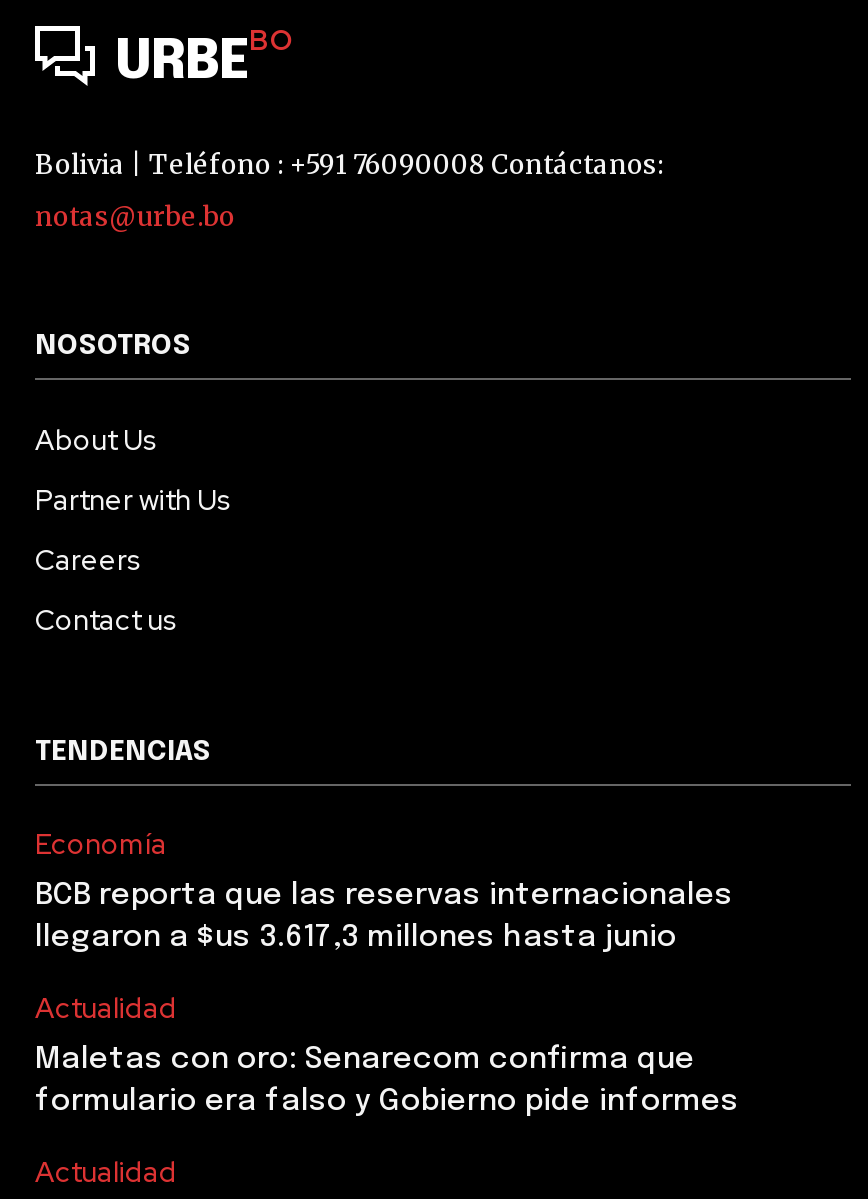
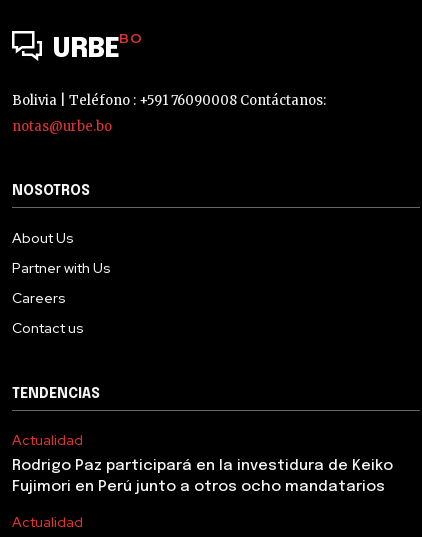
[35,827,733,955] Economía | BCB reporta que las reservas internacionales | llegaron a $us 3.617,3 millones hasta junio -> none
[35,1045,739,1119] Maletas con oro: Senarecom confirma que | formulario era falso y Gobierno pide informes -> [12,458,393,495] Rodrigo Paz participará en la investidura de Keiko | Fujimori en Perú junto a otros ocho mandatarios

